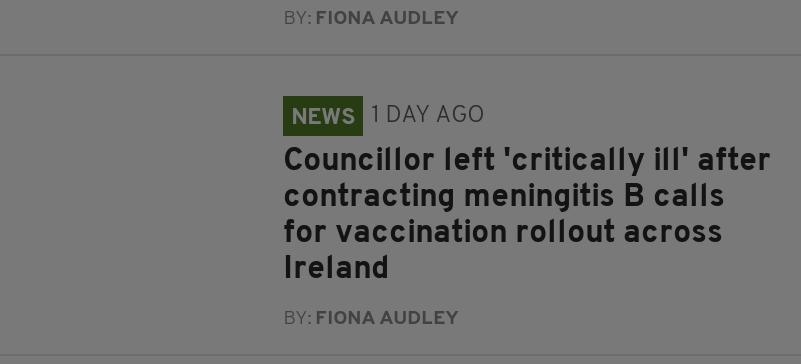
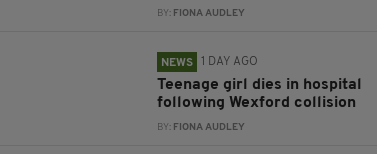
[283,146,771,286] Councillor left 'critically ill' after | contracting meningitis B calls | for vaccination rollout across | Ireland -> [157,77,362,111] Teenage girl dies in hospital | following Wexford collision

